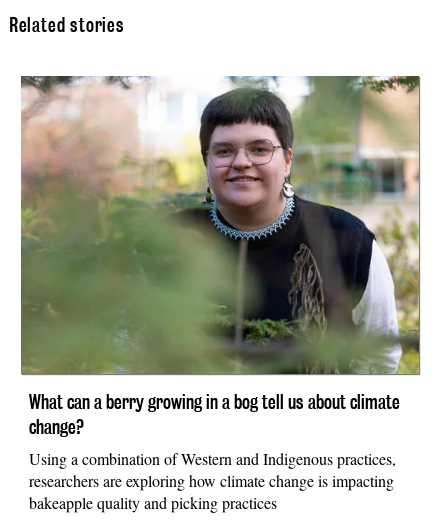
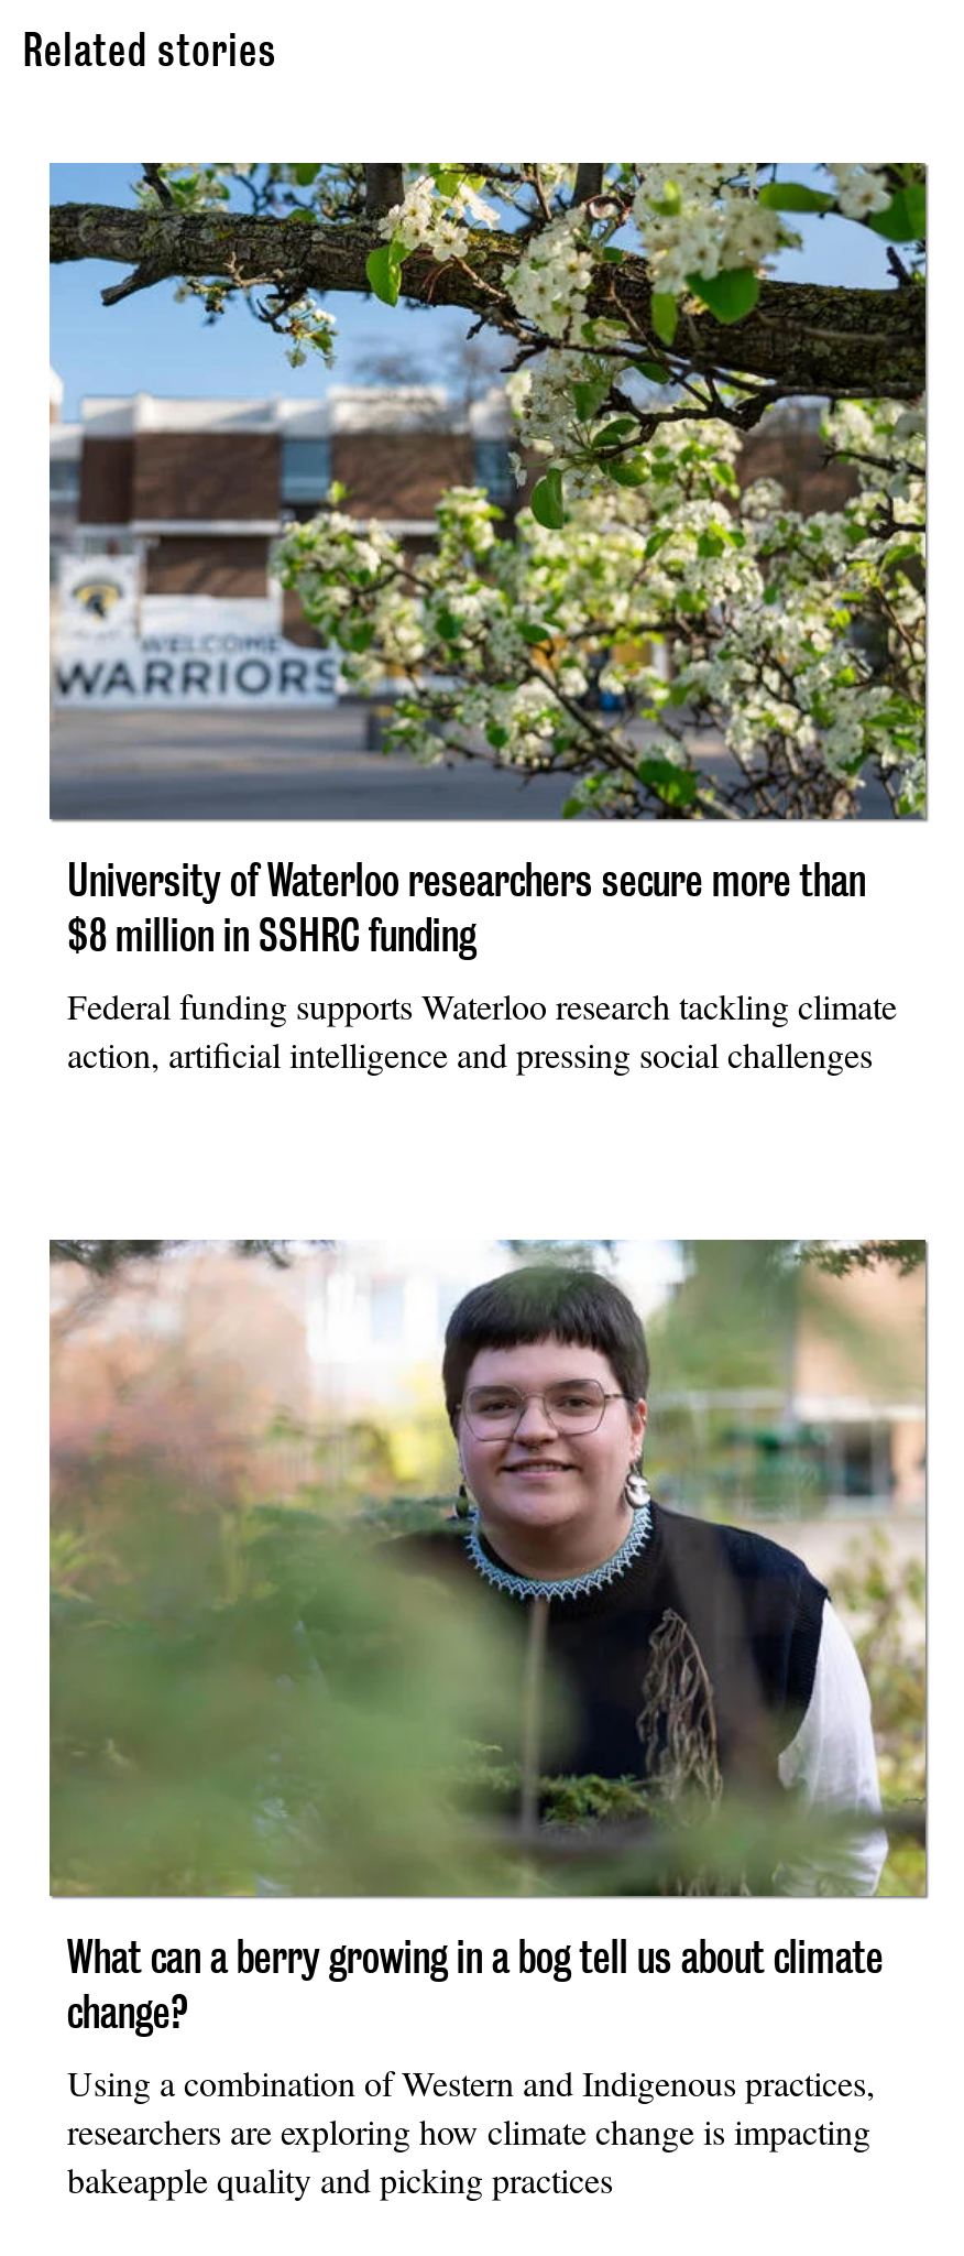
none -> [47,161,928,1077] [image] | University of Waterloo researchers secure more than | $8 million in SSHRC funding | Federal funding supports Waterloo research tackling climate | action, artificial intelligence and pressing social challenges

